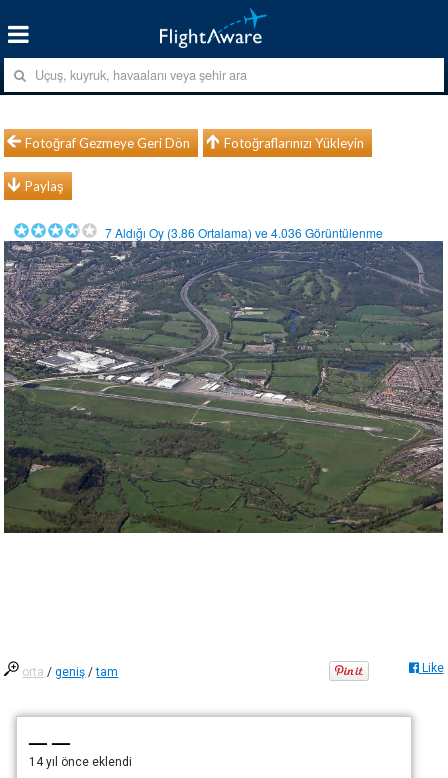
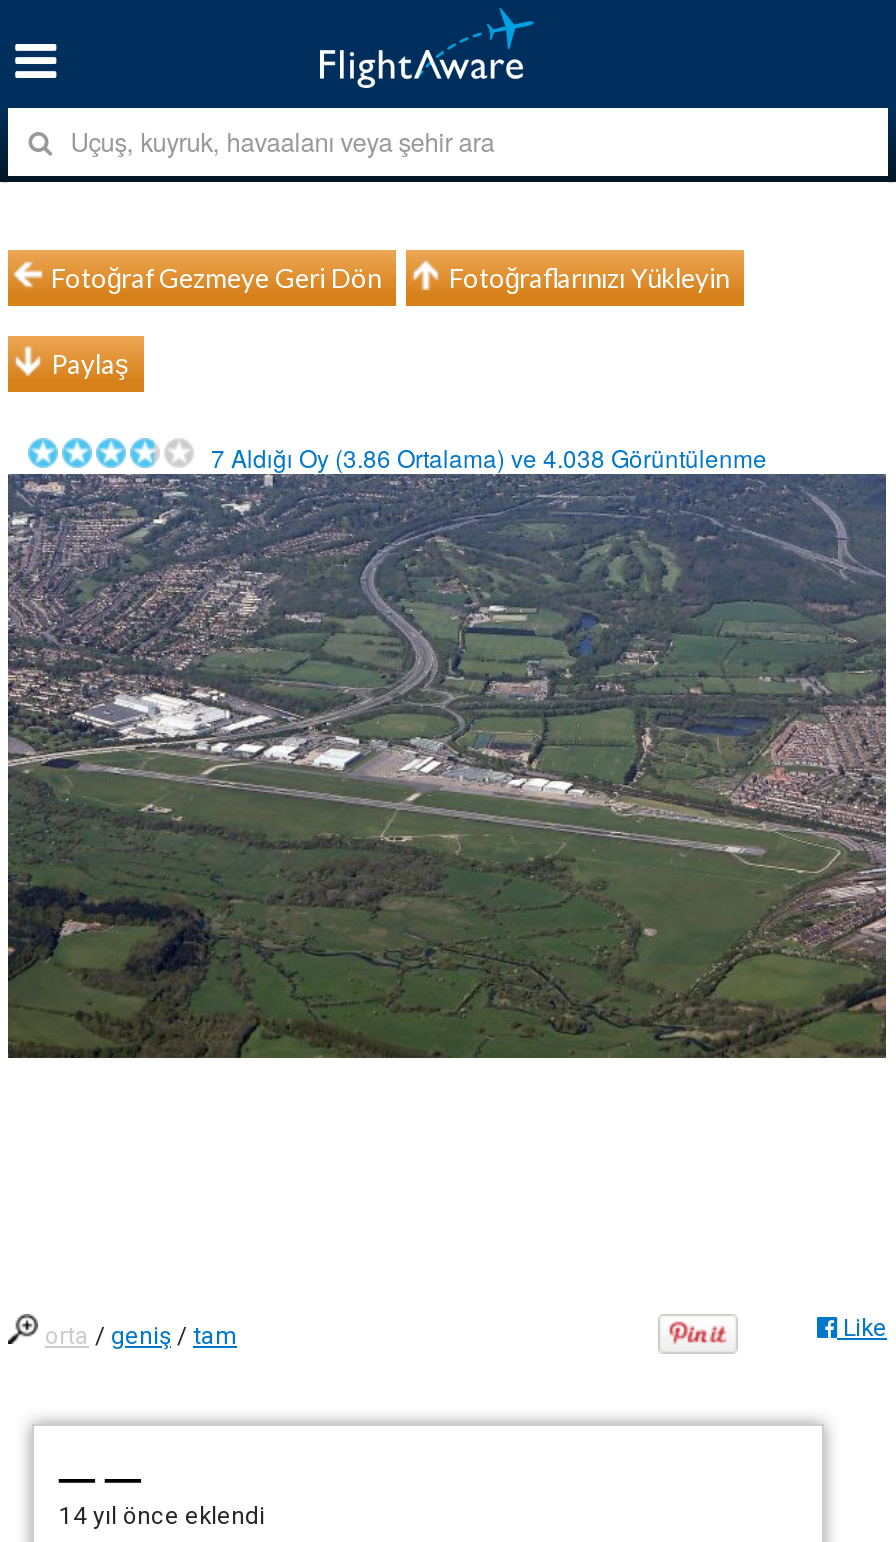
[105,224,389,241] 7 Aldığı Oy (3.86 Ortalama) ve 4.036 Görüntülenme -> [211,440,779,474] 7 Aldığı Oy (3.86 Ortalama) ve 4.038 Görüntülenme

